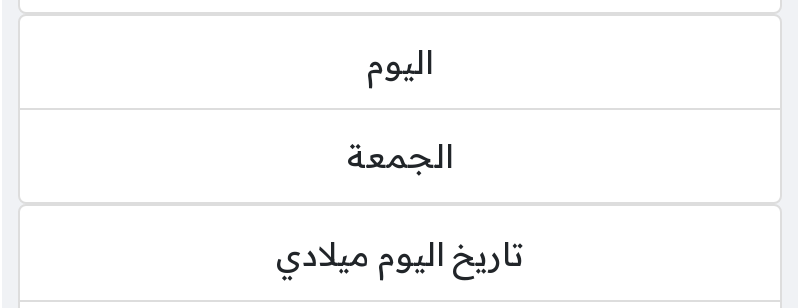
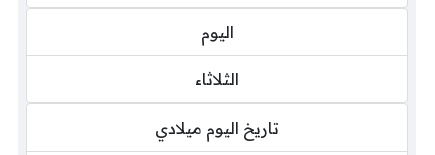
[347,137,453,177] الجمعة -> [195,69,239,89] الثلاثاء

